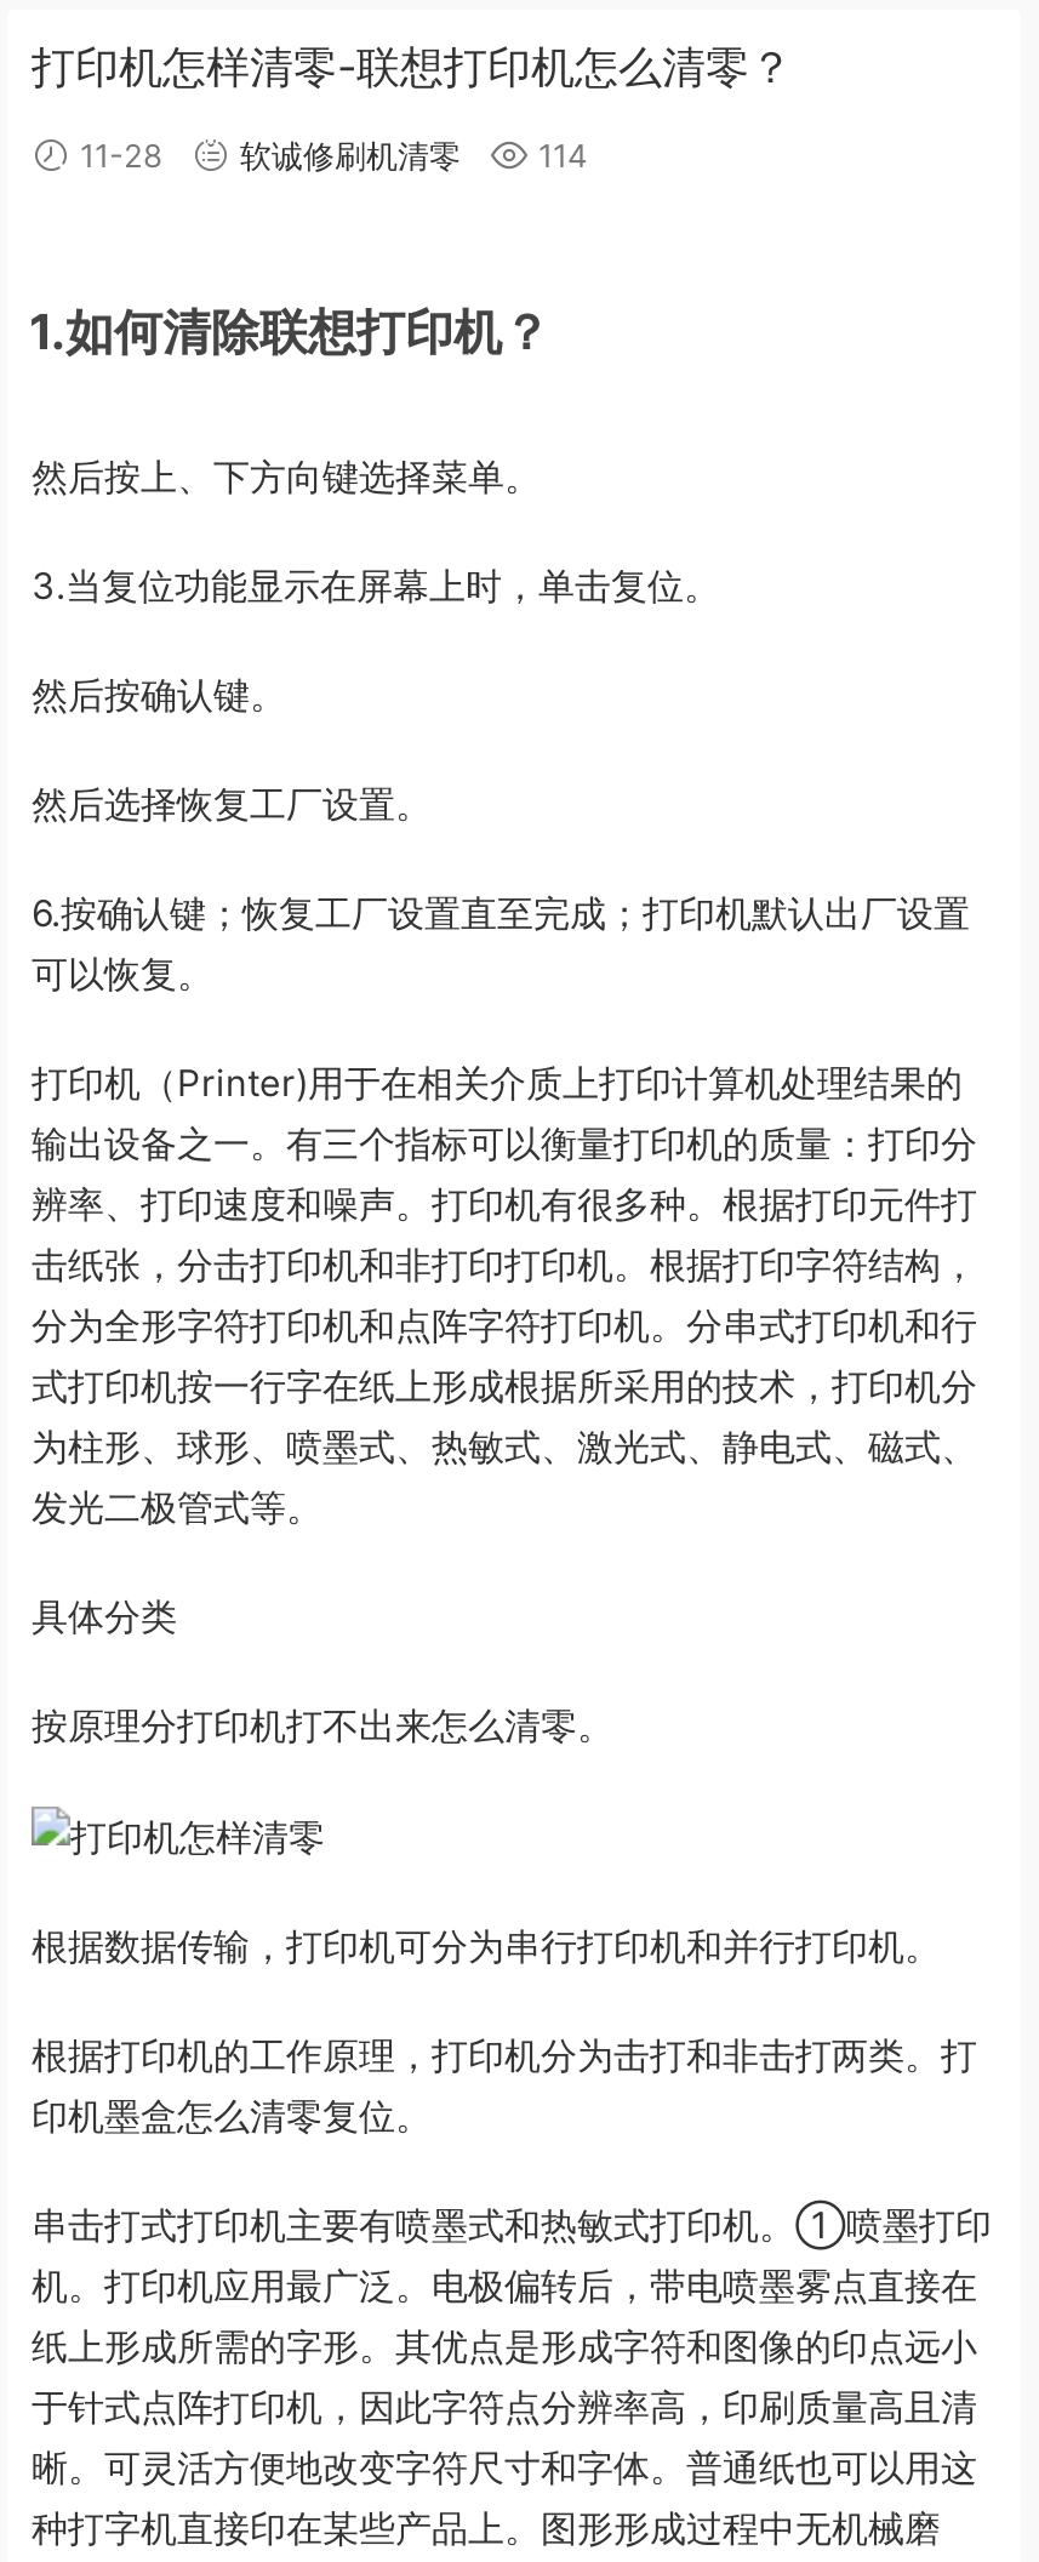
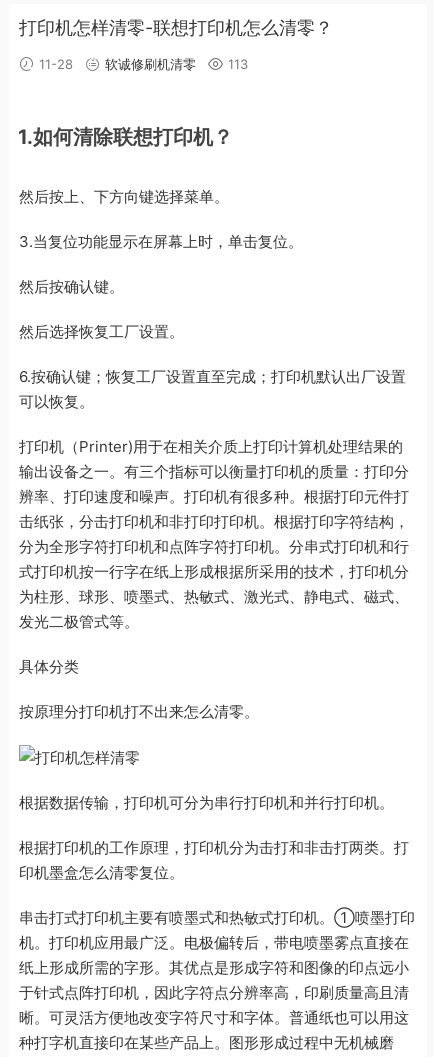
[240,135,587,174] 软诚修刷机清零 114 -> [105,56,248,72] 软诚修刷机清零 113

